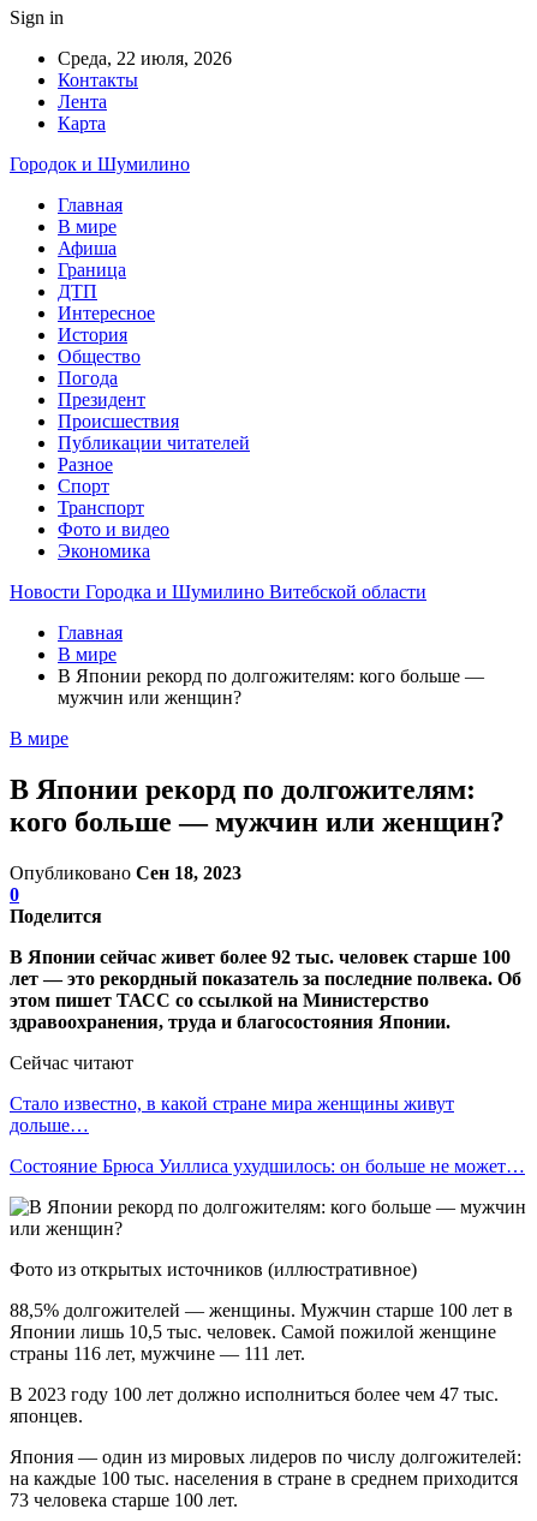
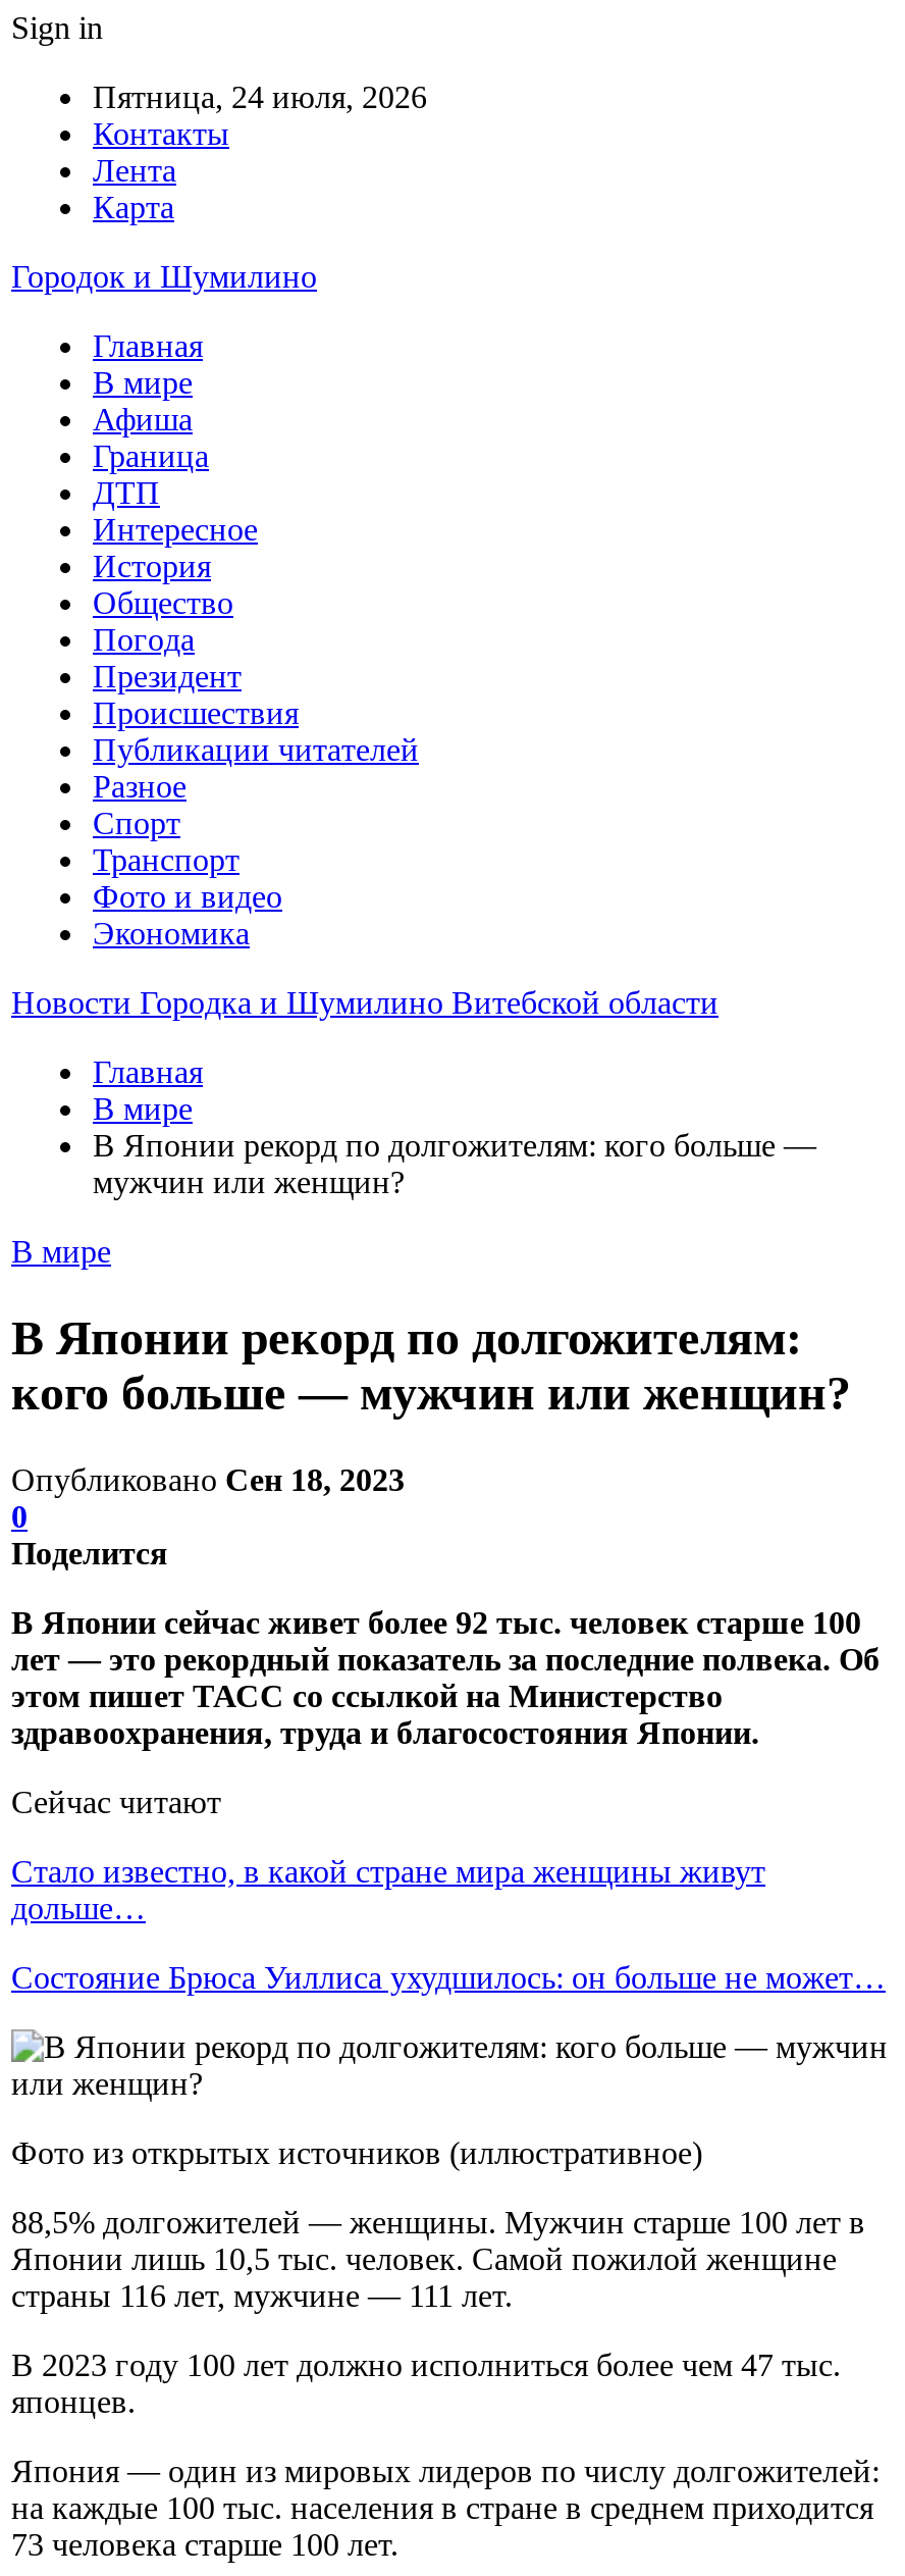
[58,48,232,68] Среда, 22 июля, 2026 -> [93,80,427,114] Пятница, 24 июля, 2026

